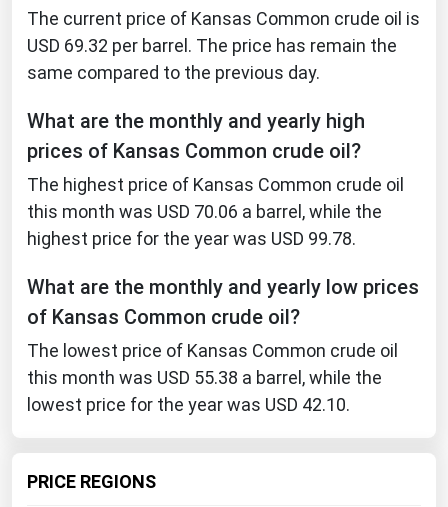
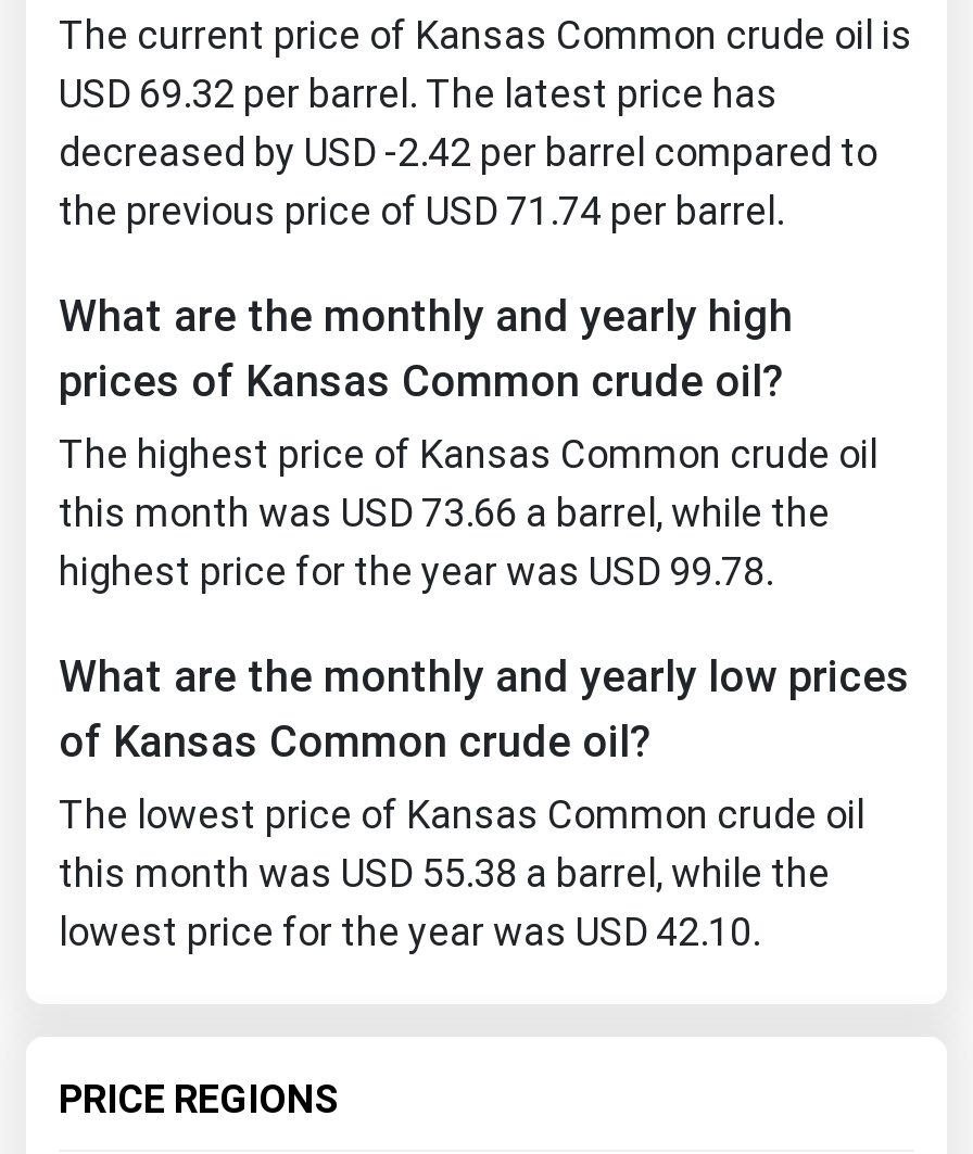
[27,35,397,83] USD 69.32 per barrel. The price has remain the | same compared to the previous day. -> [59,71,877,233] USD 69.32 per barrel. The latest price has | decreased by USD -2.42 per barrel compared to | the previous price of USD 71.74 per barrel.
[27,201,382,222] this month was USD 70.06 a barrel, while the -> [59,490,830,535] this month was USD 73.66 a barrel, while the

